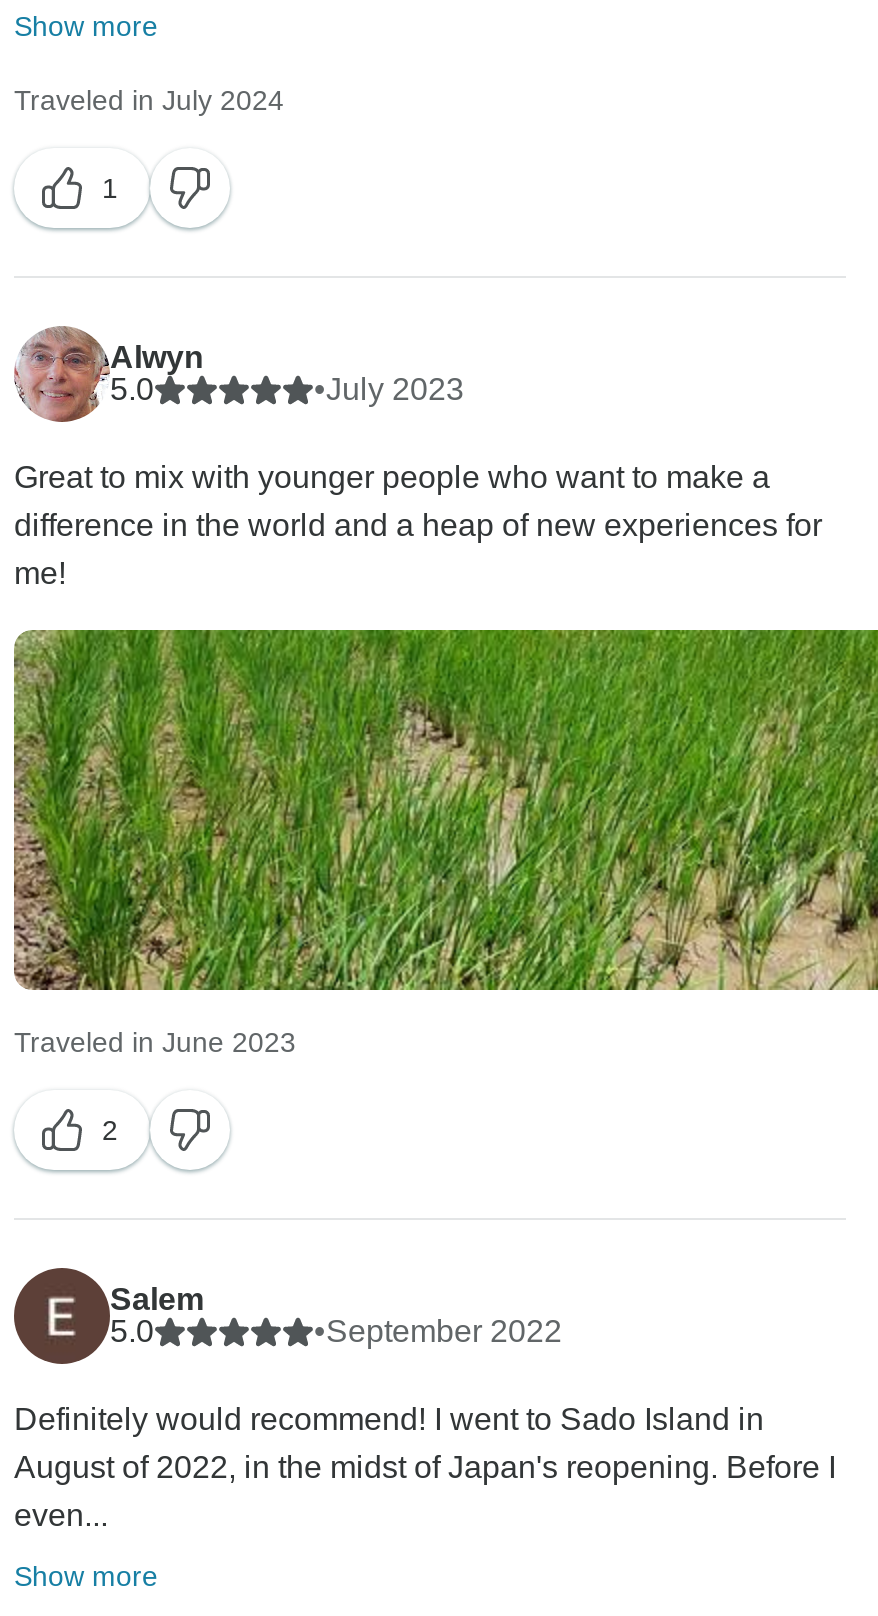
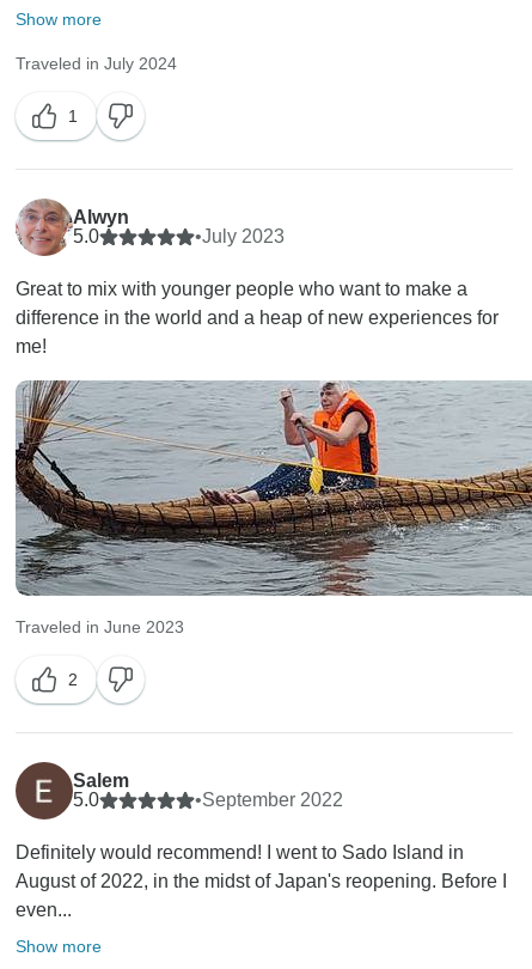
[12,628,872,992] [image] -> [14,380,528,597] [image]

